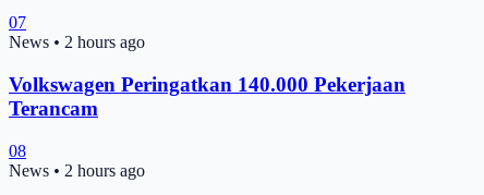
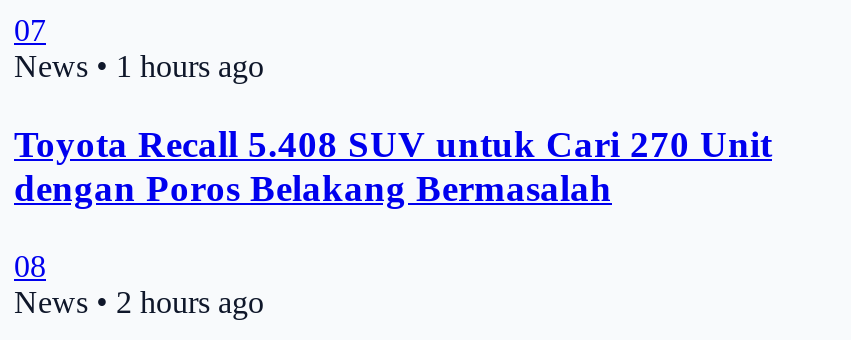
[9,33,145,52] News • 2 hours ago -> [14,50,264,84] News • 1 hours ago
[9,73,406,120] Volkswagen Peringatkan 140.000 Pekerjaan | Terancam -> [14,123,772,209] Toyota Recall 5.408 SUV untuk Cari 270 Unit | dengan Poros Belakang Bermasalah

